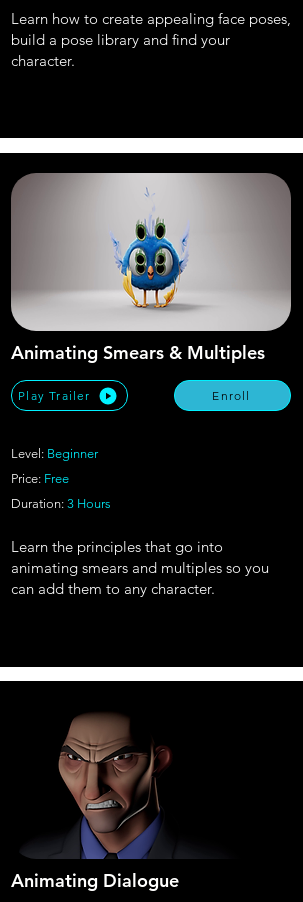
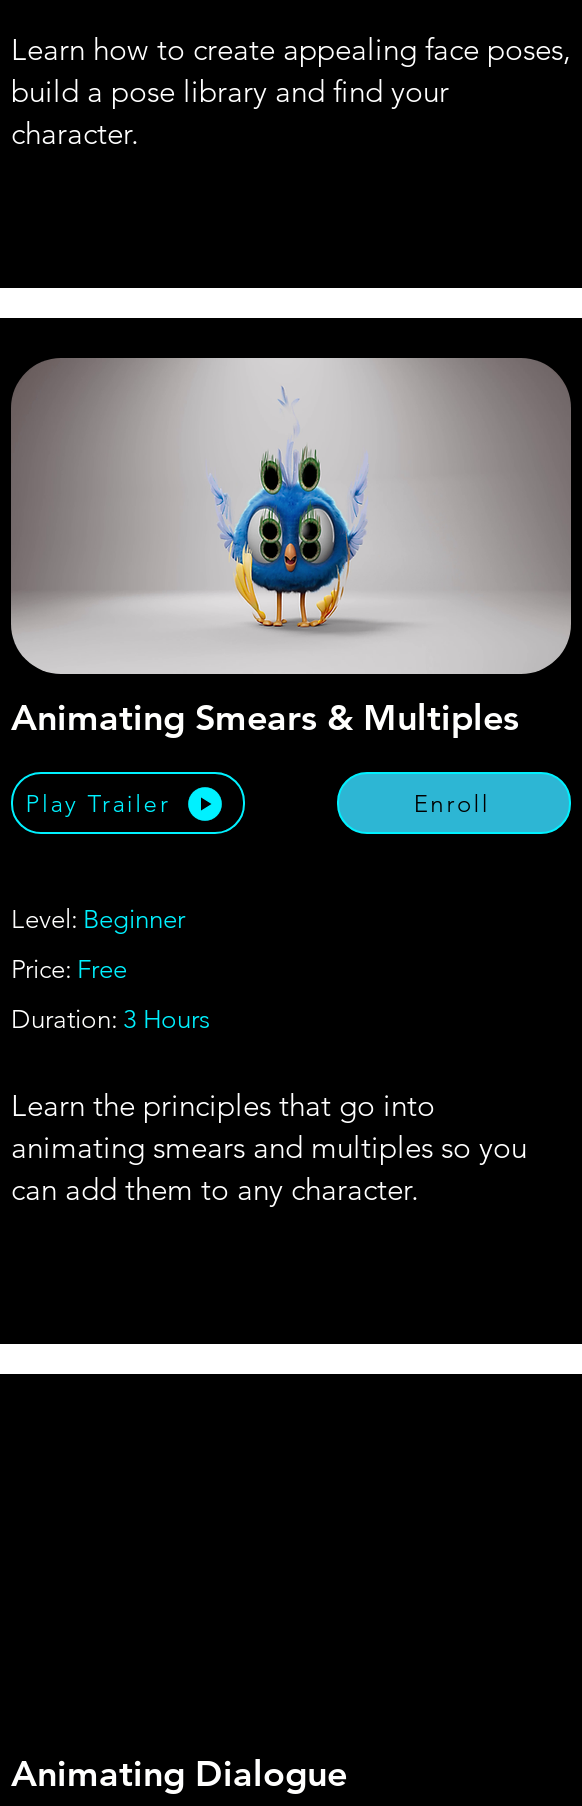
[26,713,171,860] [image] -> none

